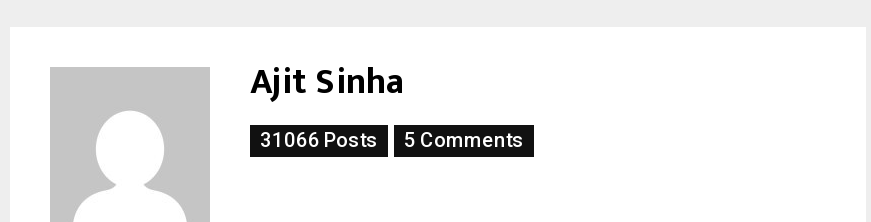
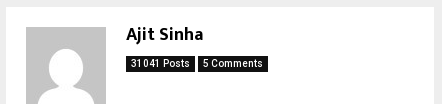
[260,130,524,152] 31066 Posts 5 Comments -> [131,58,263,69] 31041 Posts 5 Comments

